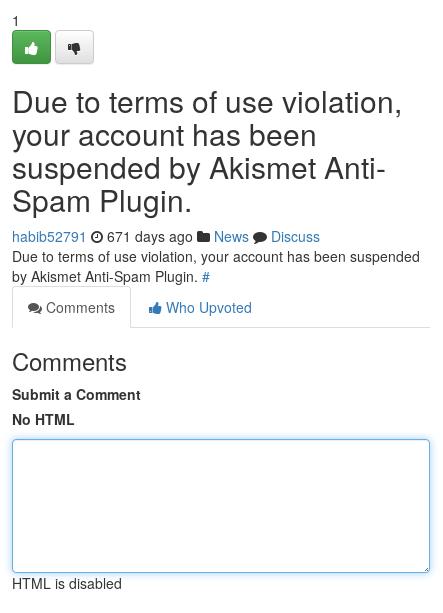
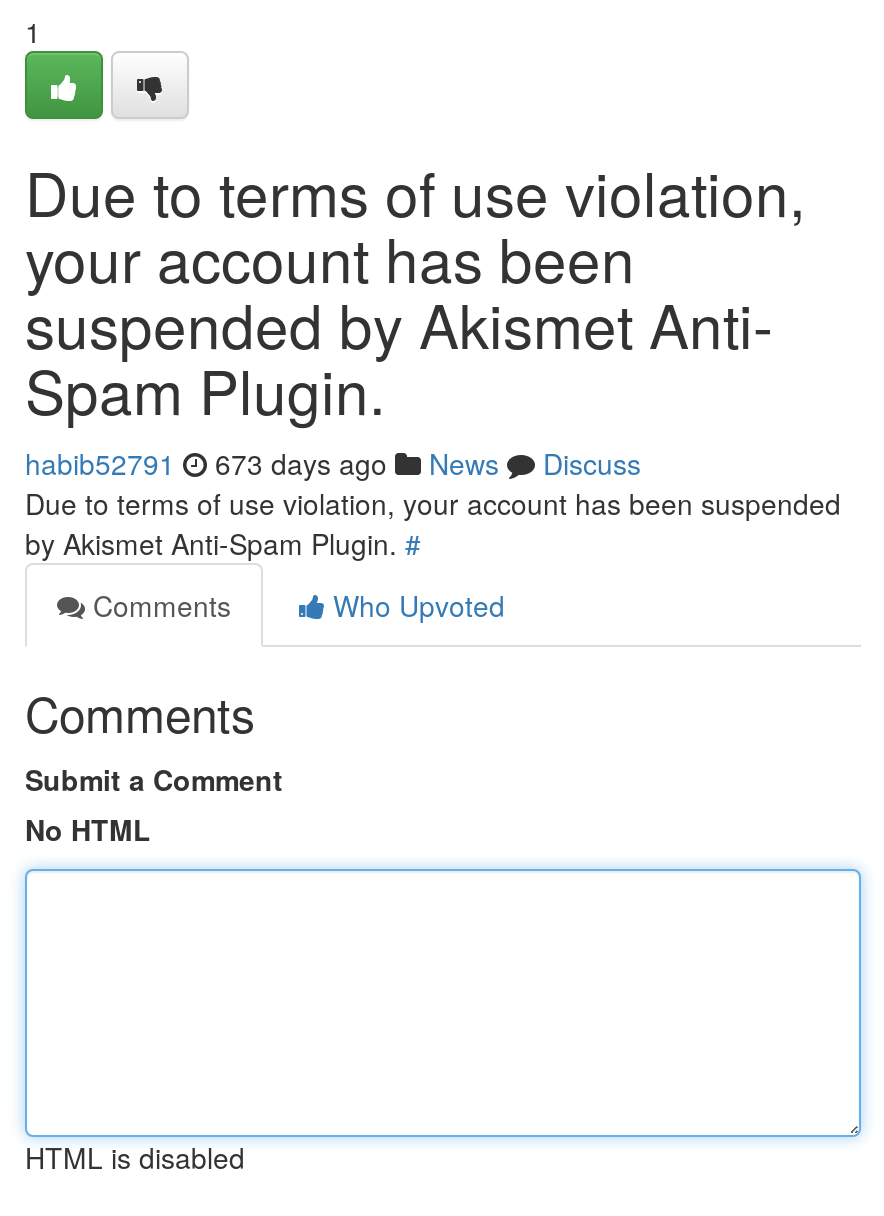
[12,226,320,246] habib52791 671 days ago News Discuss -> [25,443,641,483] habib52791 673 days ago News Discuss

